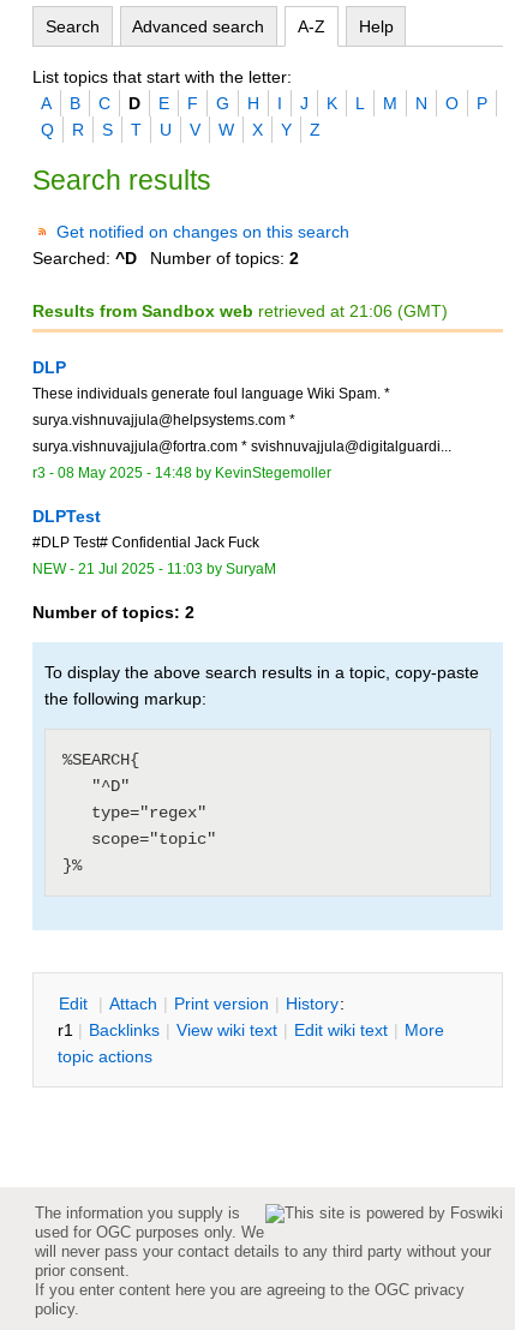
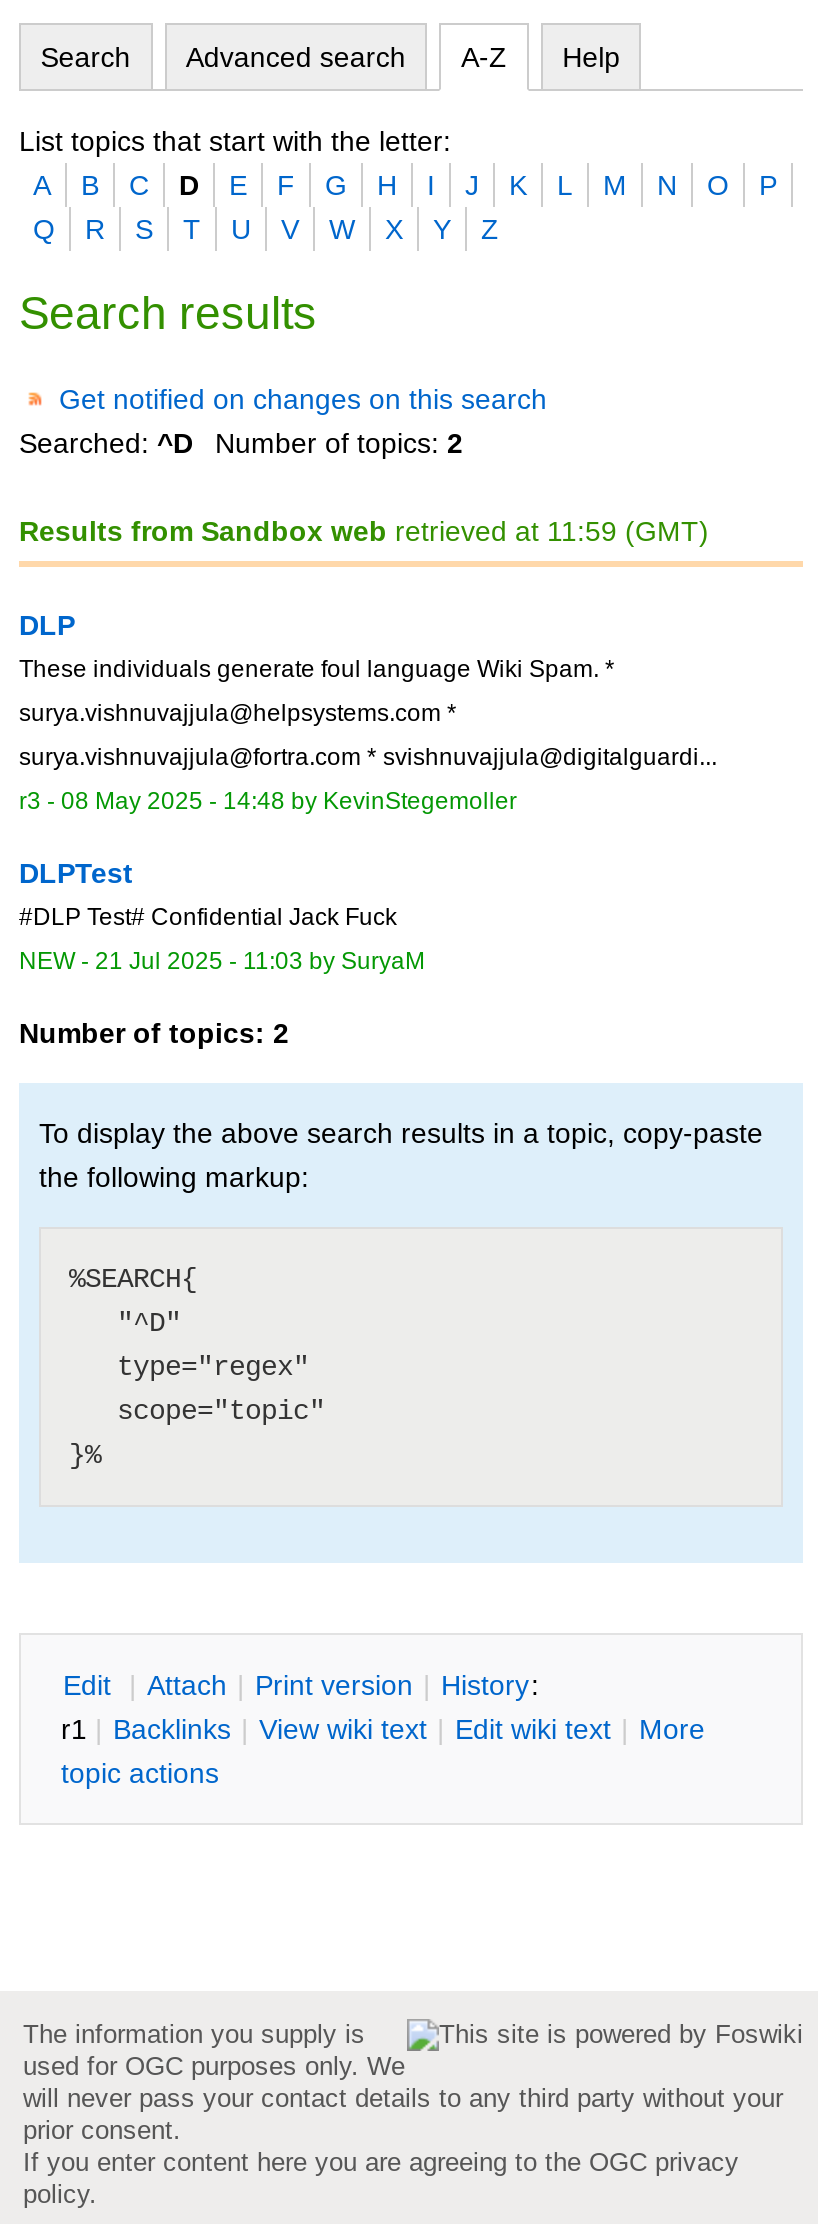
[32,301,448,320] Results from Sandbox web retrieved at 21:06 (GMT) -> [19,514,709,546] Results from Sandbox web retrieved at 11:59 (GMT)

